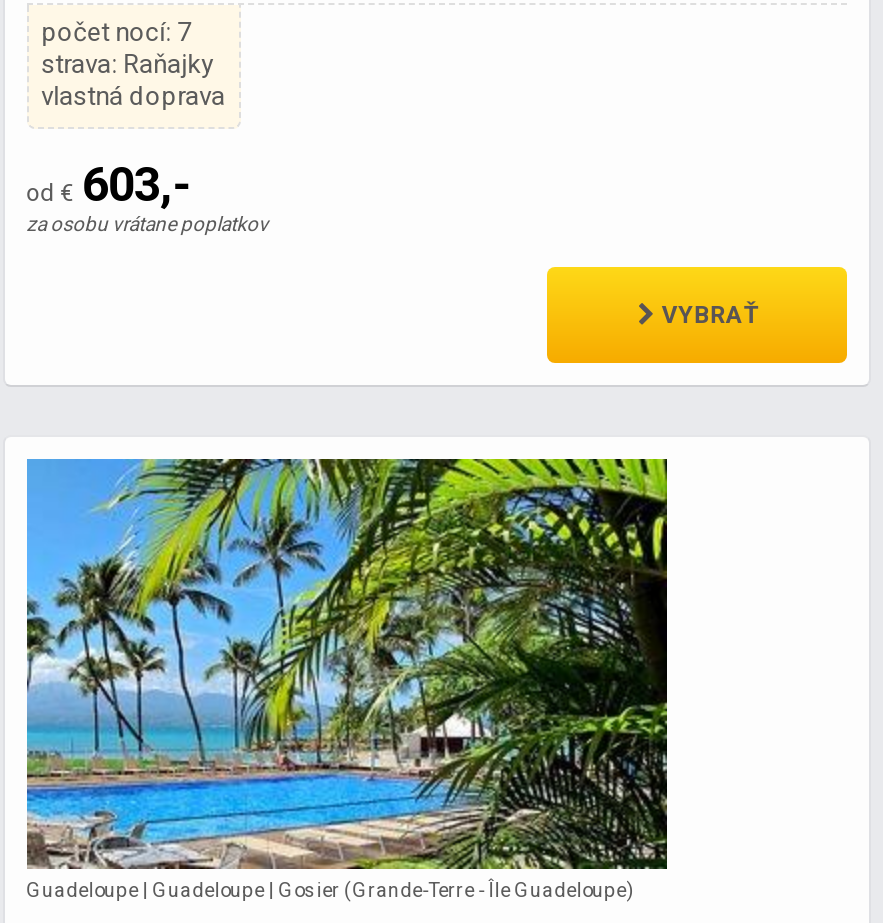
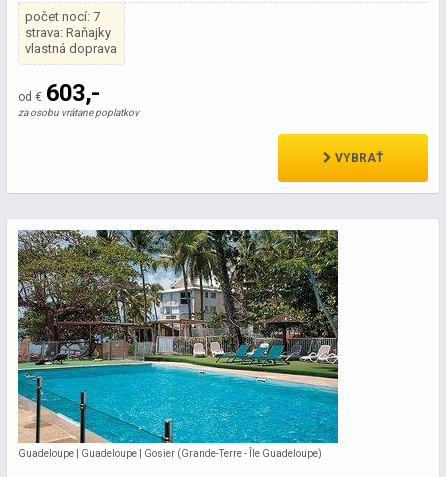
[25,457,669,871] [image] -> [17,229,339,444] [image]

